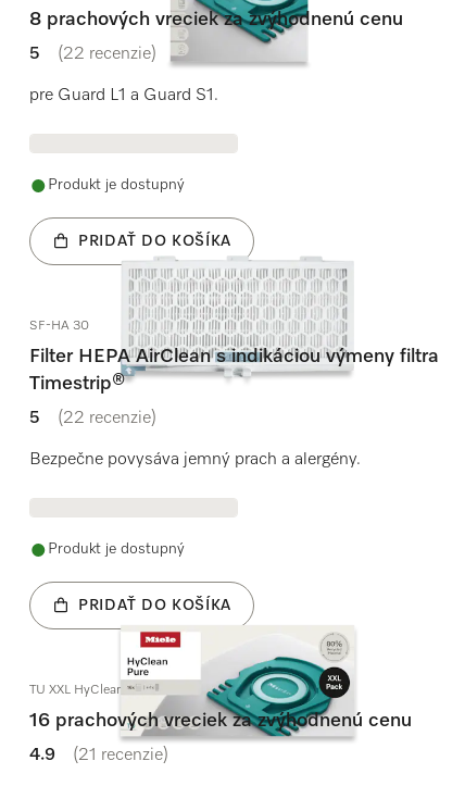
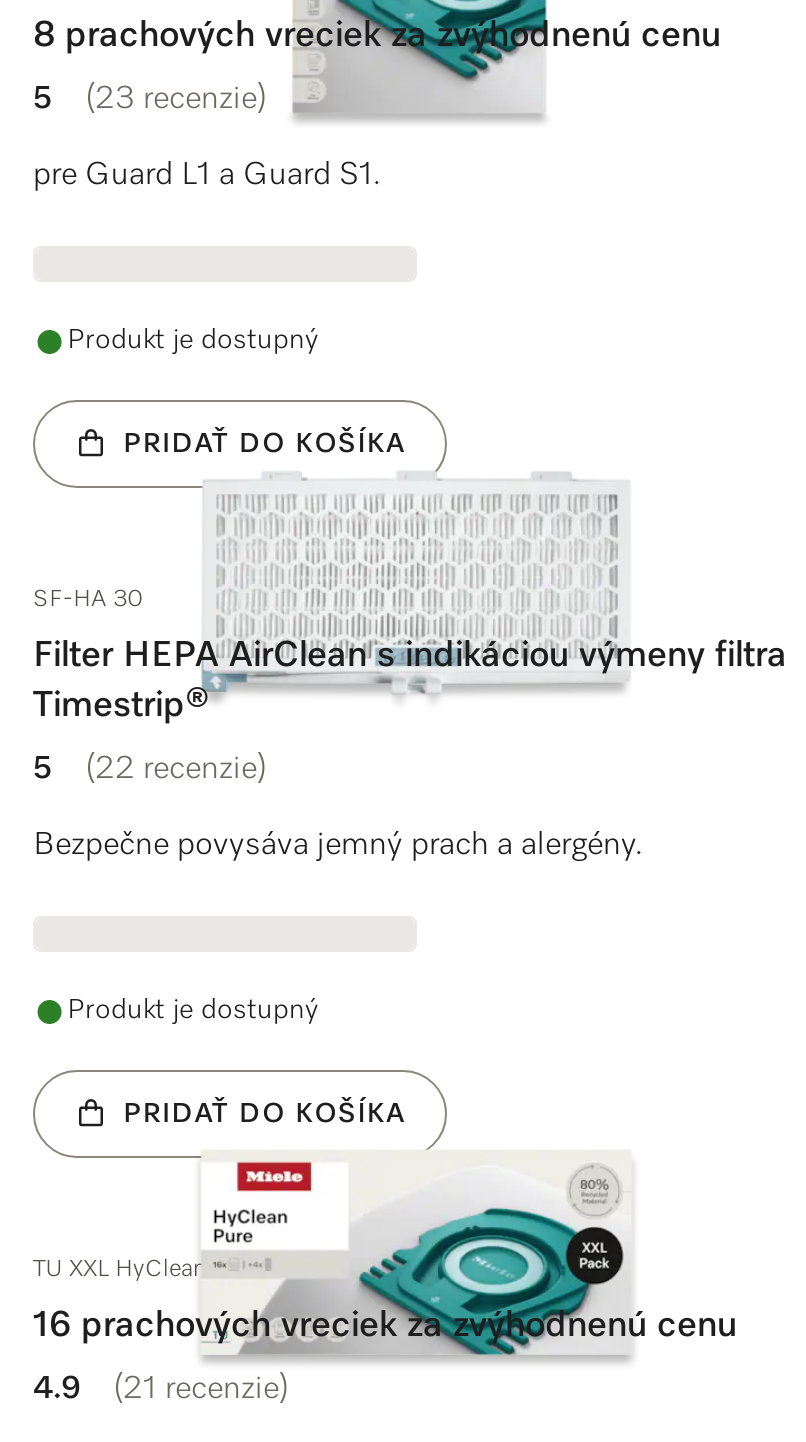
[29,46,156,63] 5 (22 recenzie) -> [33,84,267,116] 5 (23 recenzie)

